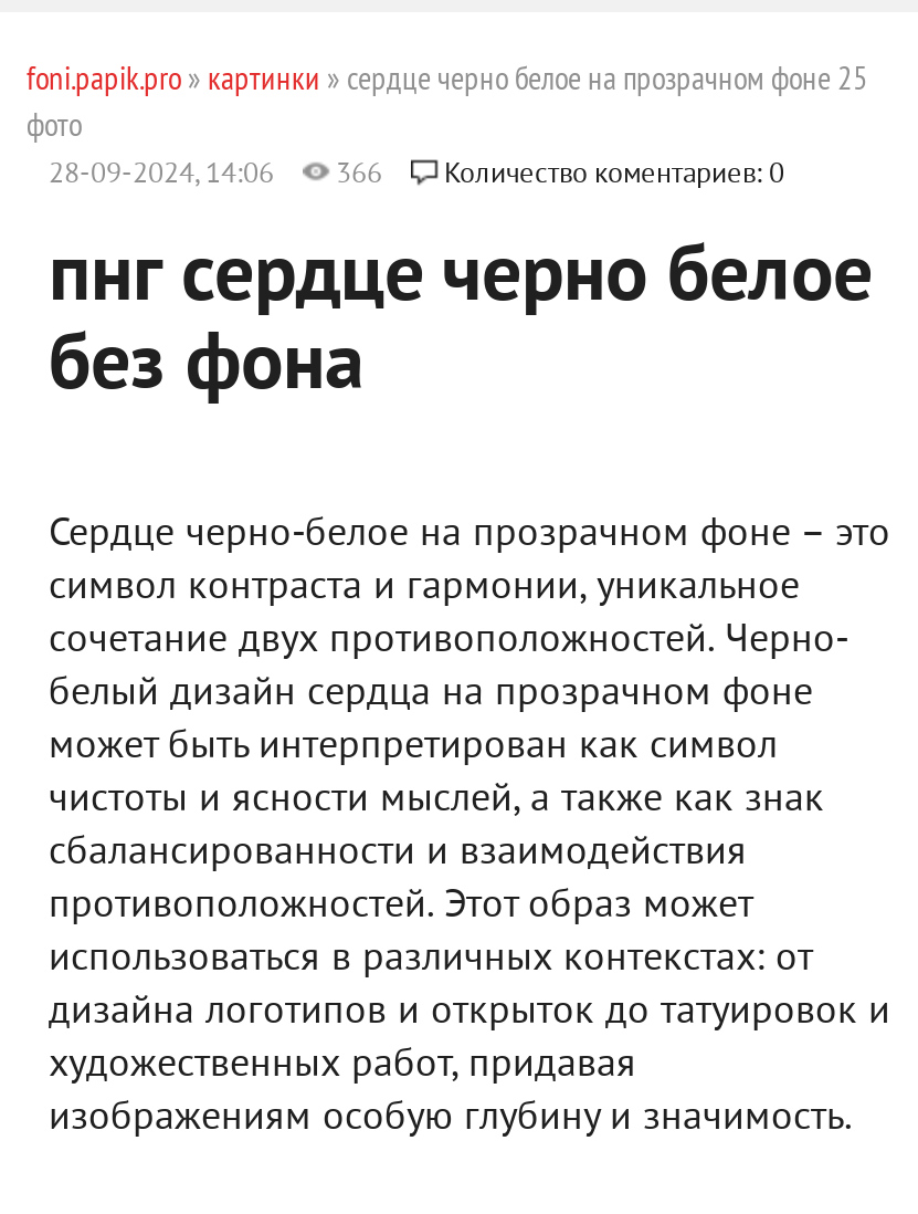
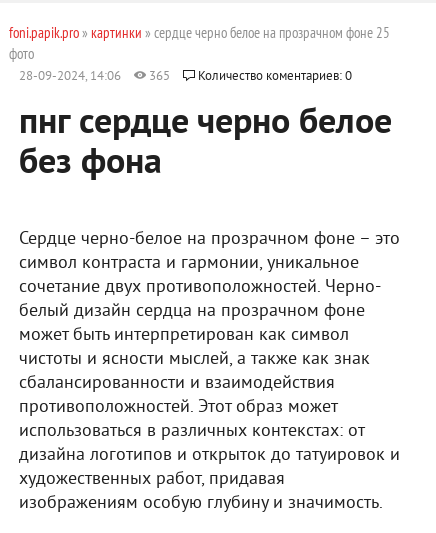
[49,158,784,193] 28-09-2024, 14:06 366 Количество коментариев: 0 -> [19,69,352,85] 28-09-2024, 14:06 365 Количество коментариев: 0

